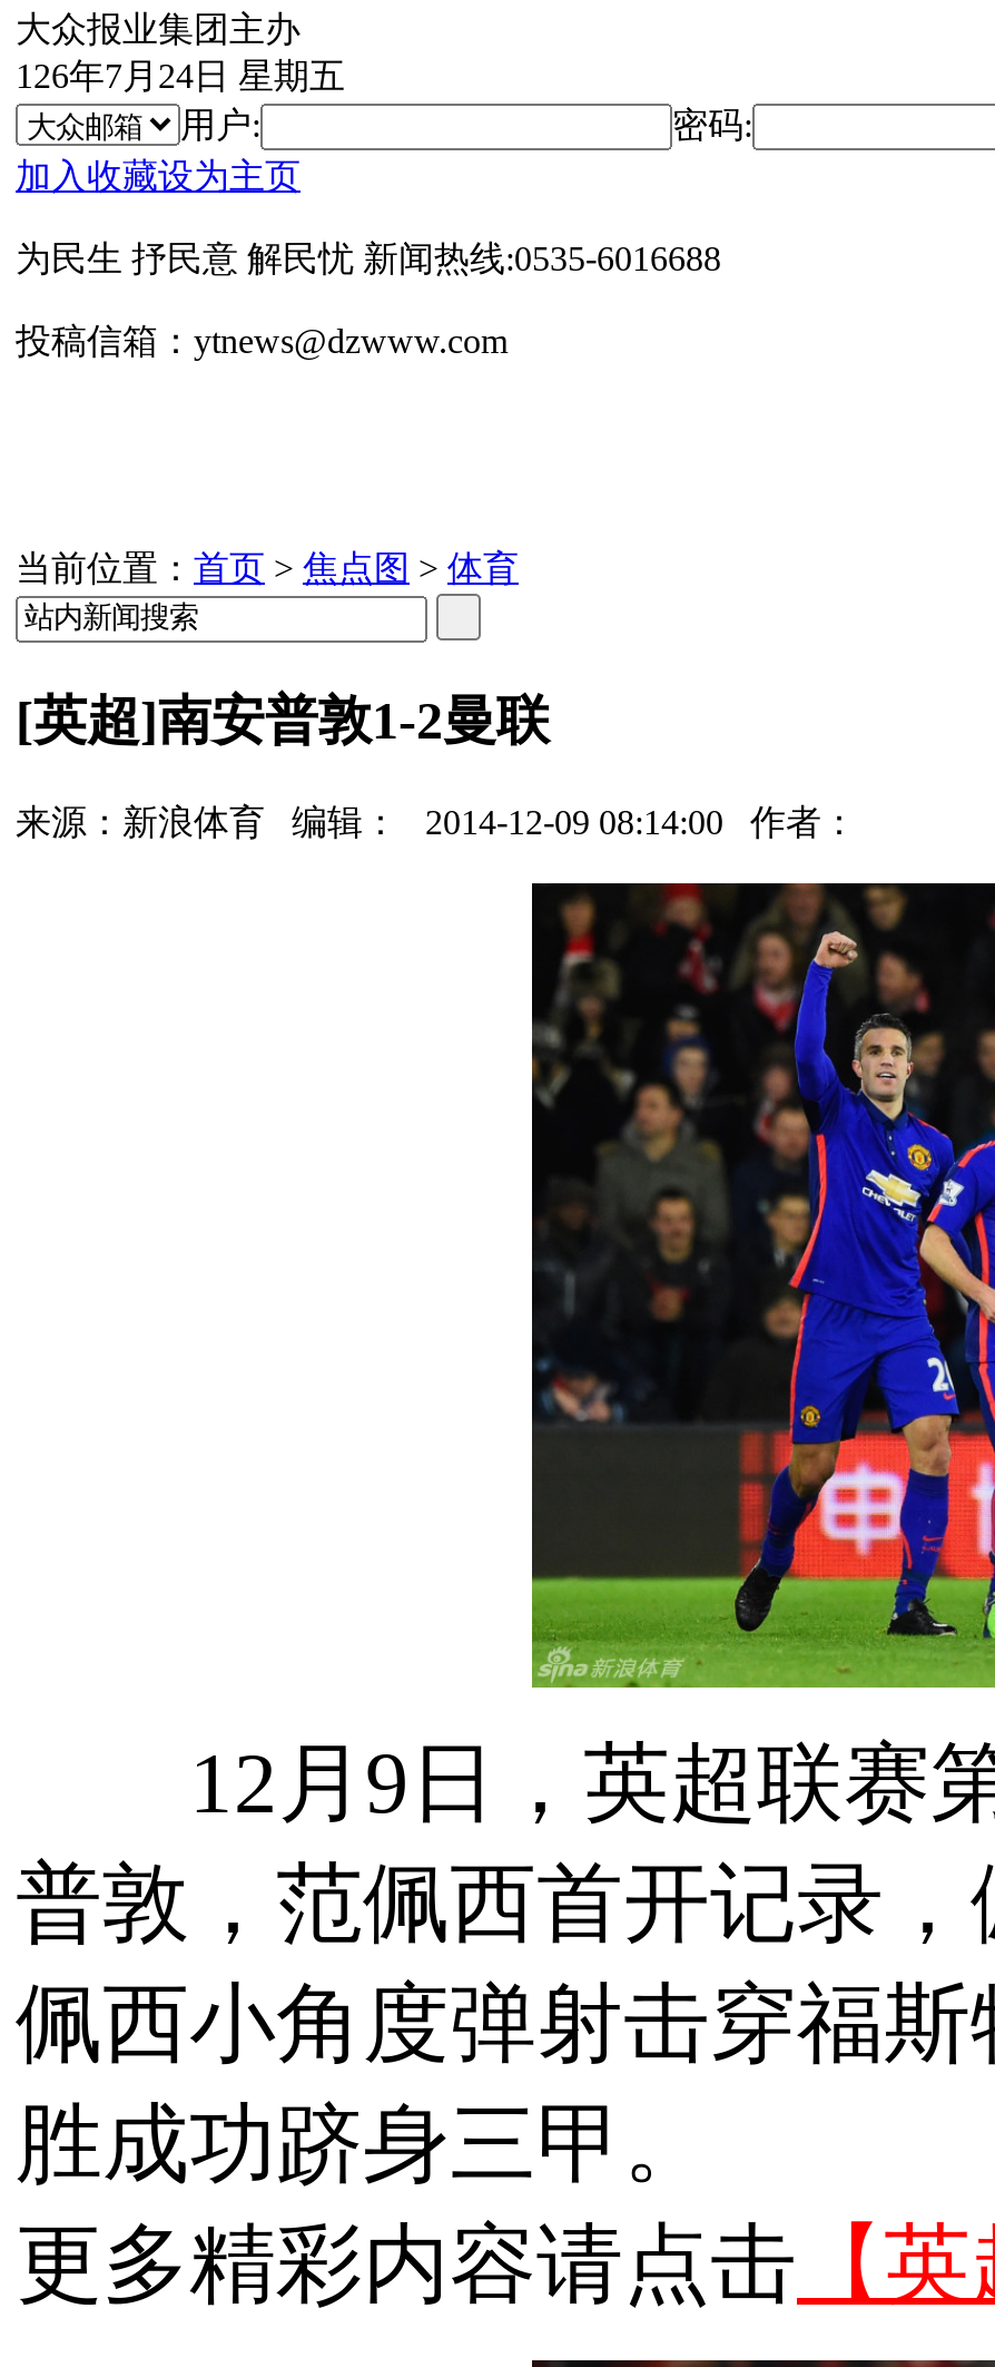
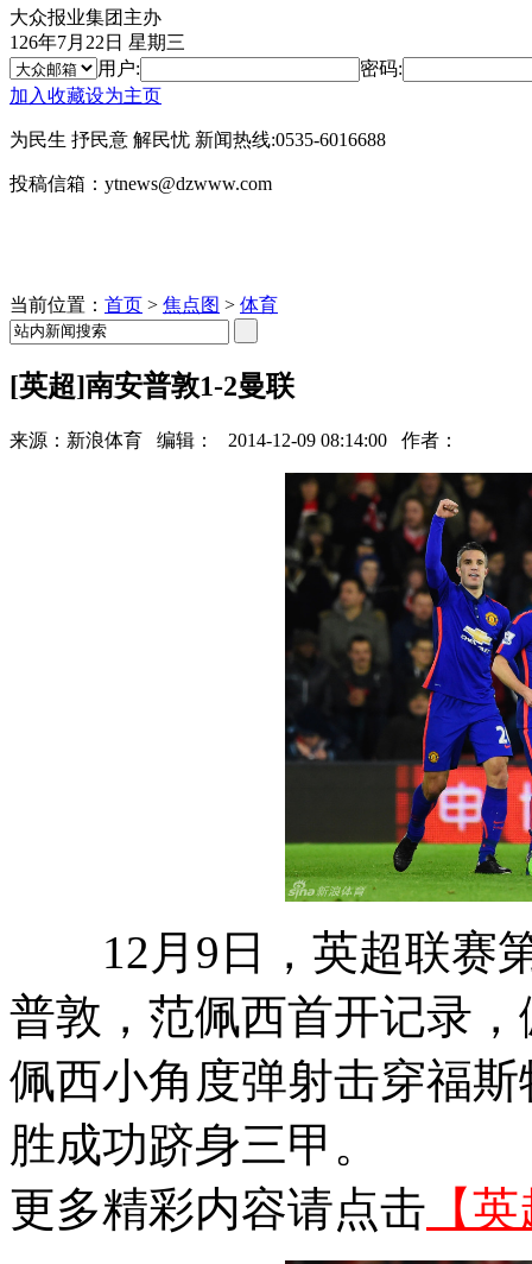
[16,57,345,95] 126年7月24日 星期五 -> [9,32,185,52] 126年7月22日 星期三

